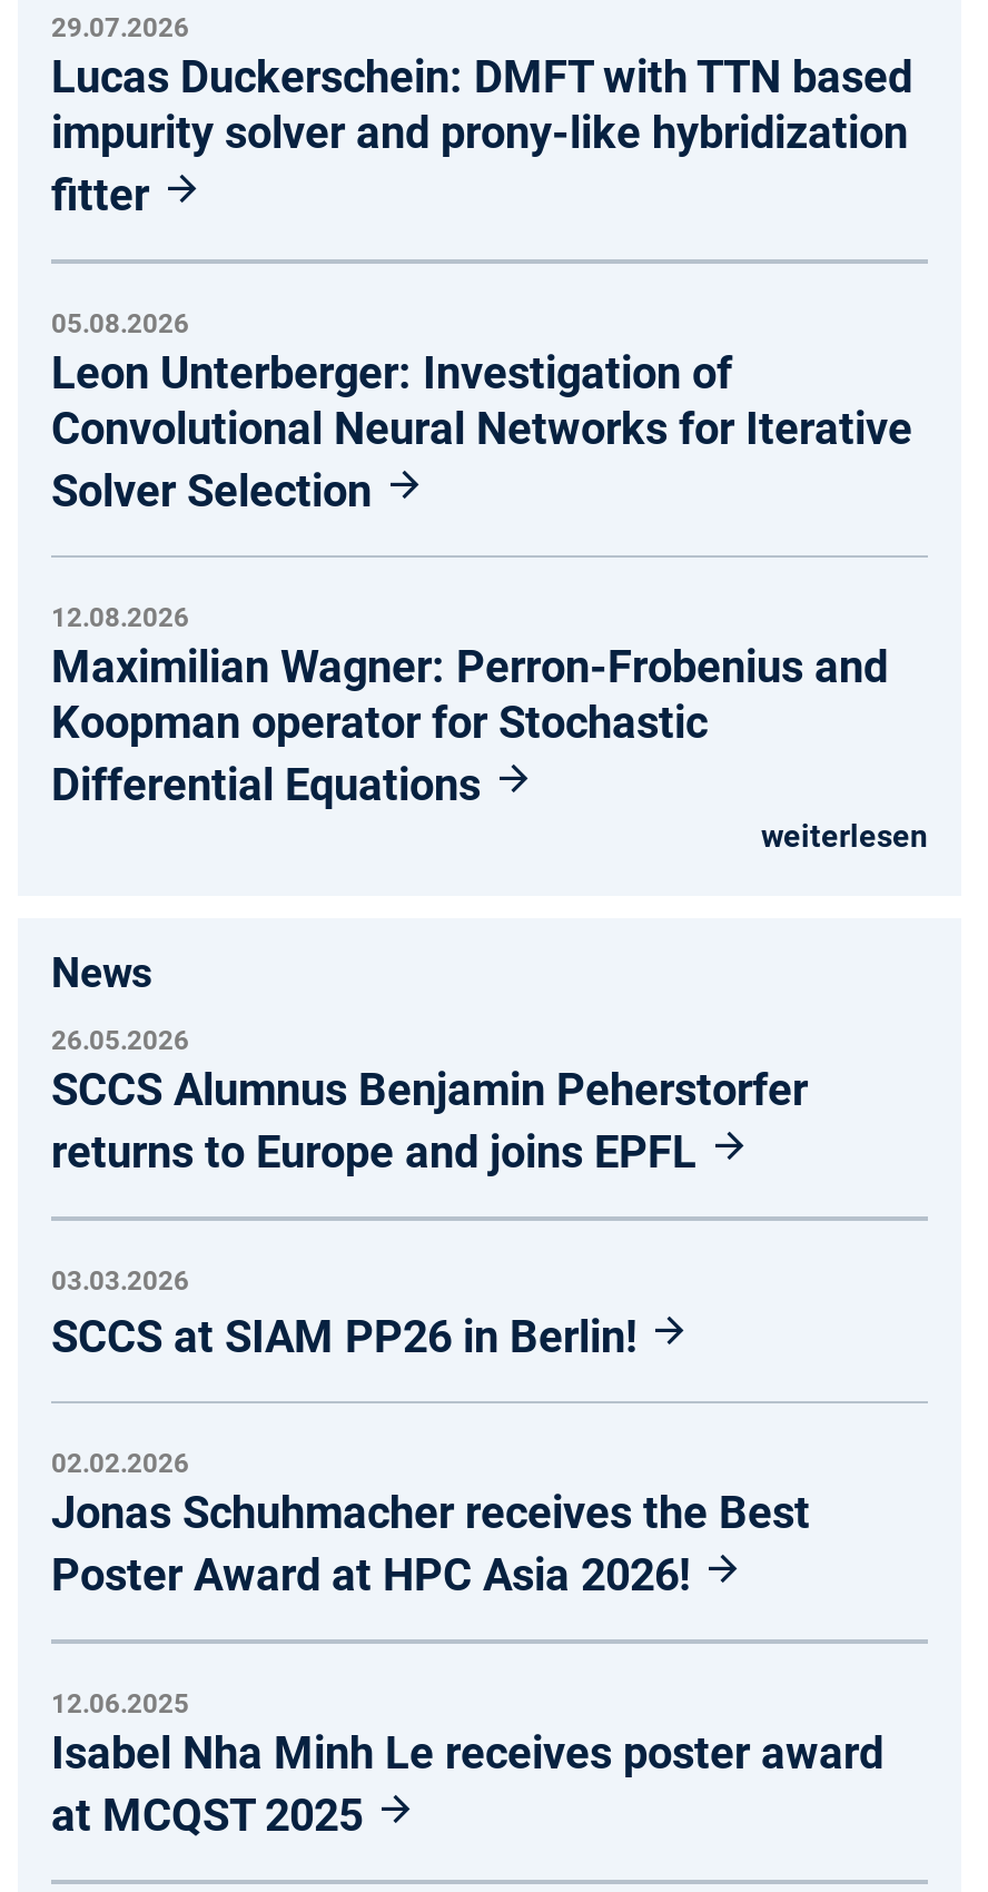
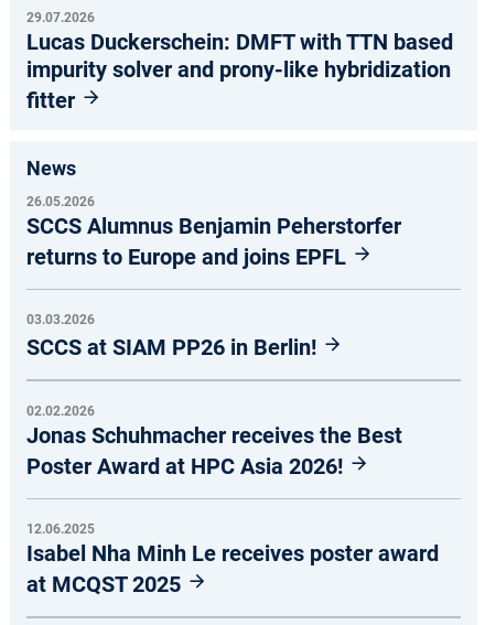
[51,308,928,854] 05.08.2026 | Leon Unterberger: Investigation of | Convolutional Neural Networks for Iterative | Solver Selection | 12.08.2026 | Maximilian Wagner: Perron-Frobenius and | Koopman operator for Stochastic | Differential Equations | weiterlesen -> none

